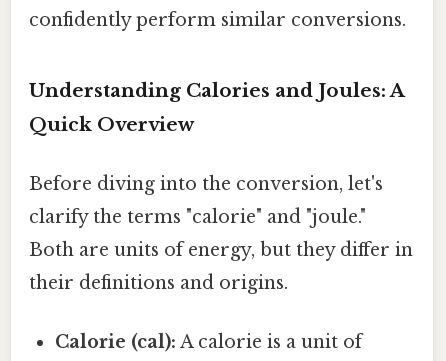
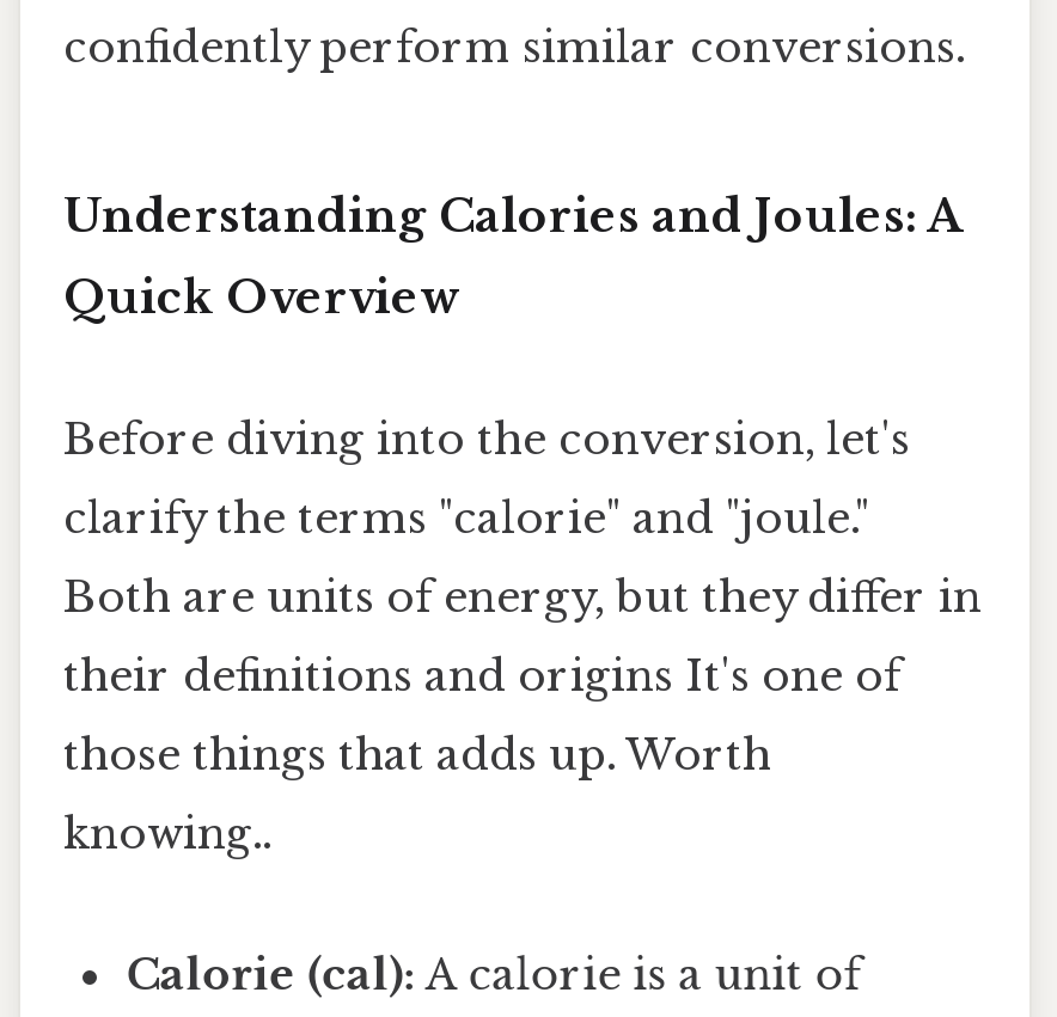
[29,272,288,294] their definitions and origins. -> [63,650,900,860] their definitions and origins It's one of | those things that adds up. Worth | knowing..

